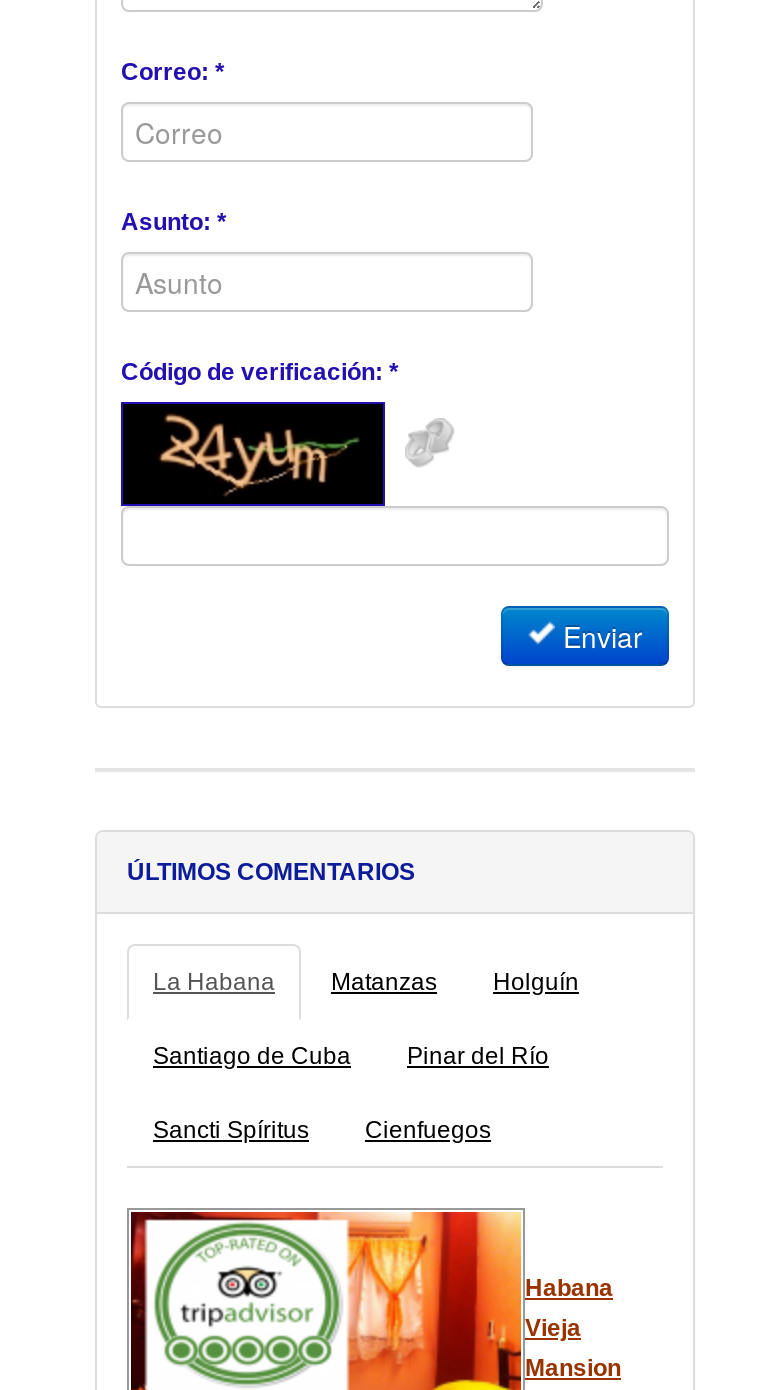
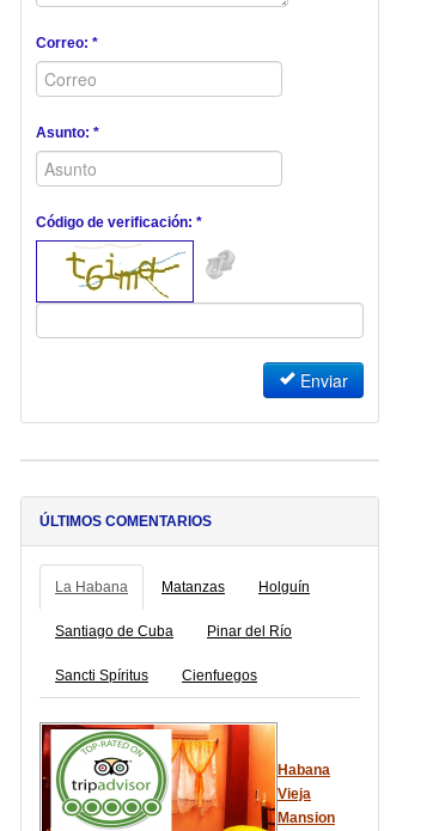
[121,402,385,506] [image] -> [37,242,194,301] [image]

